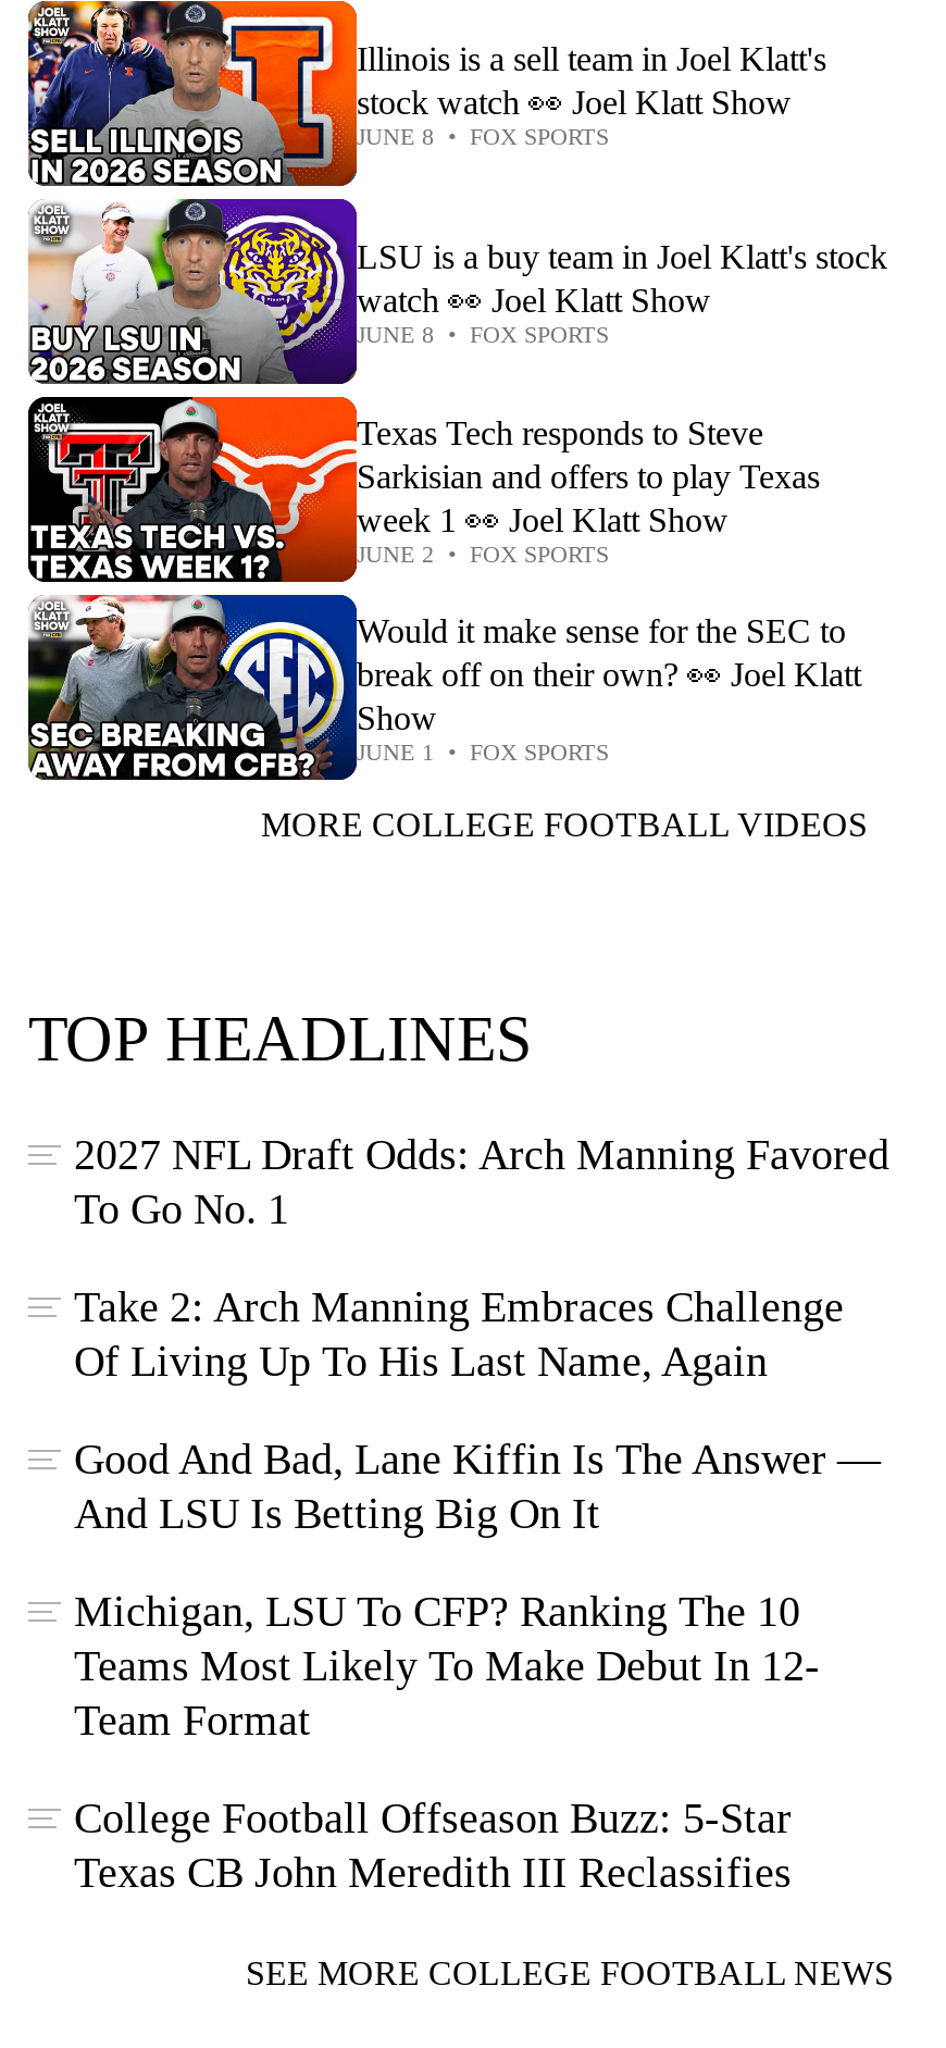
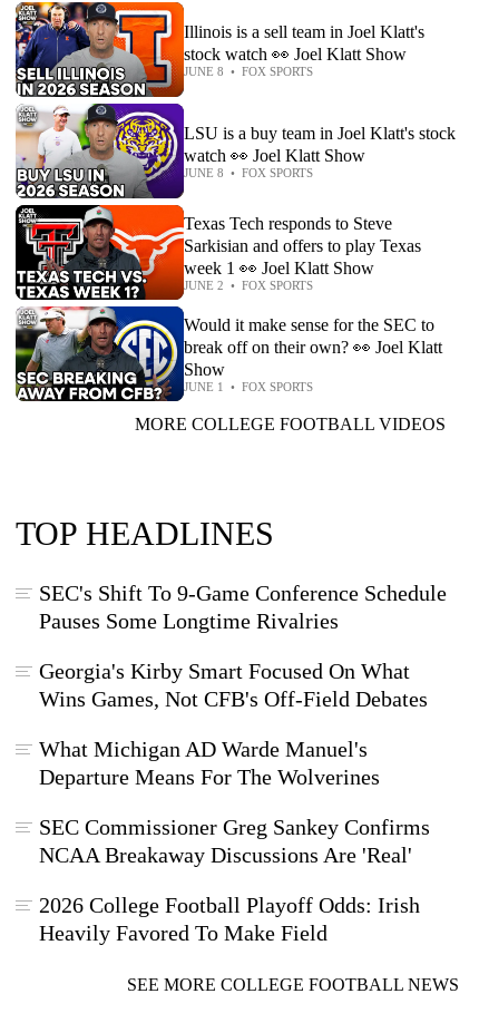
[74,1130,889,1232] 2027 NFL Draft Odds: Arch Manning Favored | To Go No. 1 -> [39,580,447,633] SEC's Shift To 9-Game Conference Schedule | Pauses Some Longtime Rivalries
[74,1282,844,1384] Take 2: Arch Manning Embraces Challenge | Of Living Up To His Last Name, Again -> [39,658,428,711] Georgia's Kirby Smart Focused On What | Wins Games, Not CFB's Off-Field Debates
[74,1434,881,1536] Good And Bad, Lane Kiffin Is The Answer — | And LSU Is Betting Big On It -> [39,736,380,789] What Michigan AD Warde Manuel's | Departure Means For The Wolverines
[74,1586,820,1743] Michigan, LSU To CFP? Ranking The 10 | Teams Most Likely To Make Debut In 12- | Team Format -> [39,814,430,867] SEC Commissioner Greg Sankey Confirms | NCAA Breakaway Discussions Are 'Real'
[74,1793,792,1895] College Football Offseason Buzz: 5-Star | Texas CB John Meredith III Reclassifies -> [39,892,420,945] 2026 College Football Playoff Odds: Irish | Heavily Favored To Make Field

